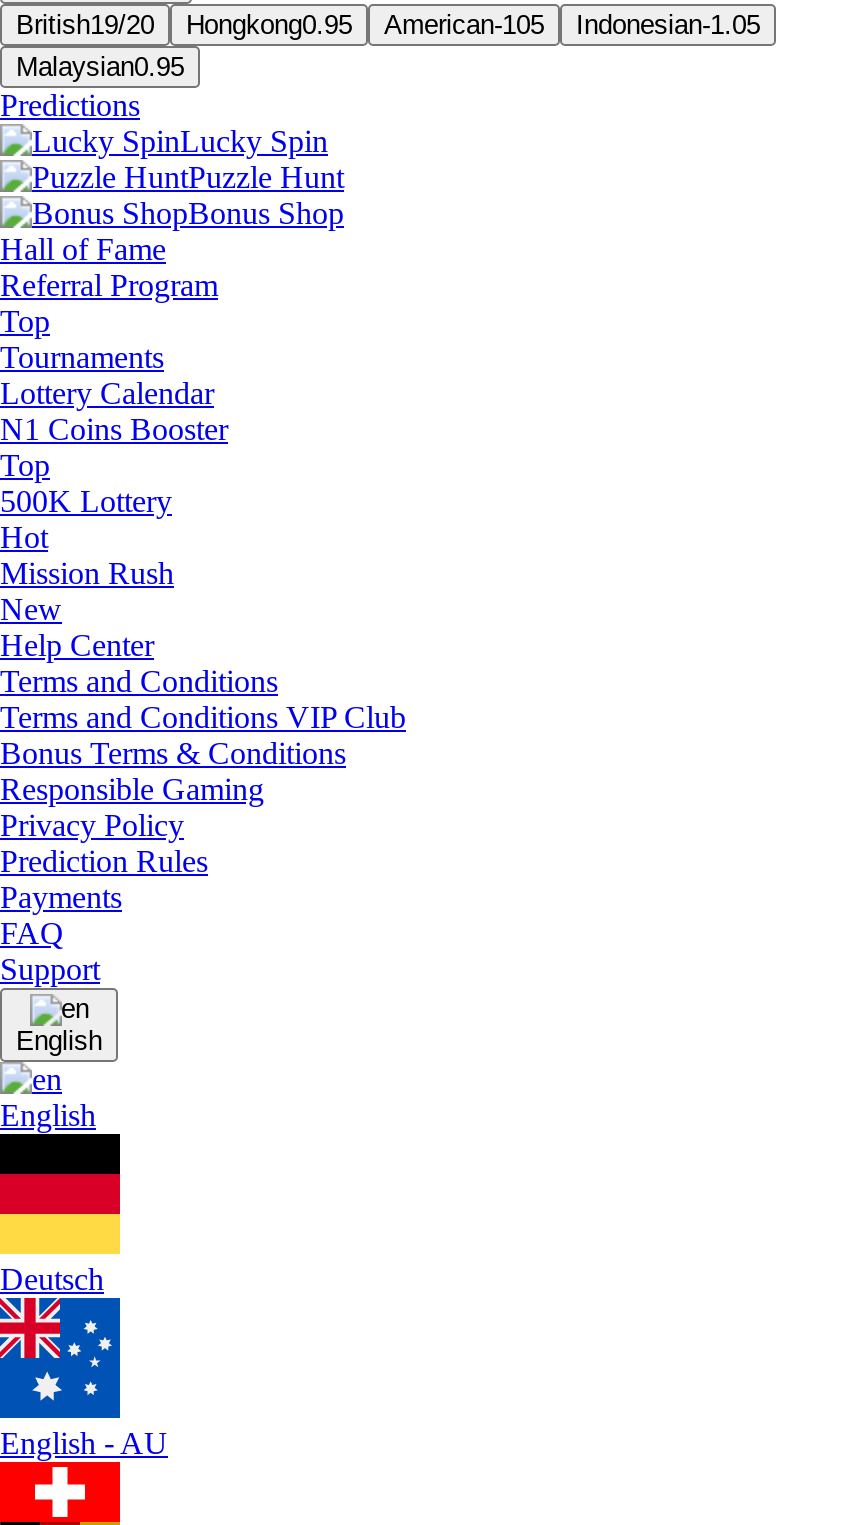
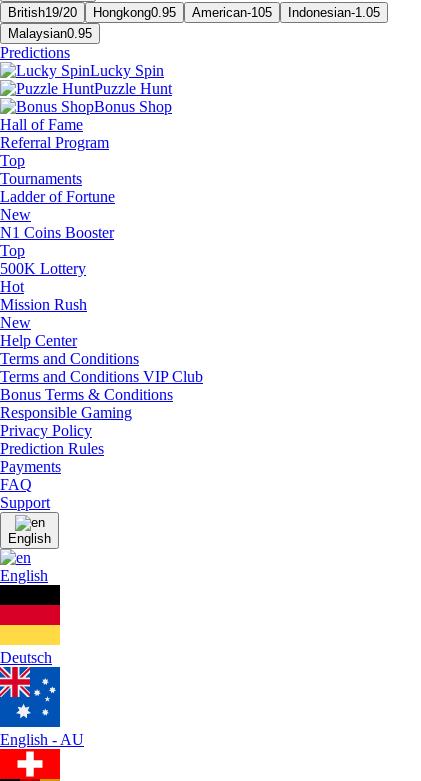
[0,376,214,410] Lottery Calendar -> [0,188,115,223] Ladder of Fortune | New

